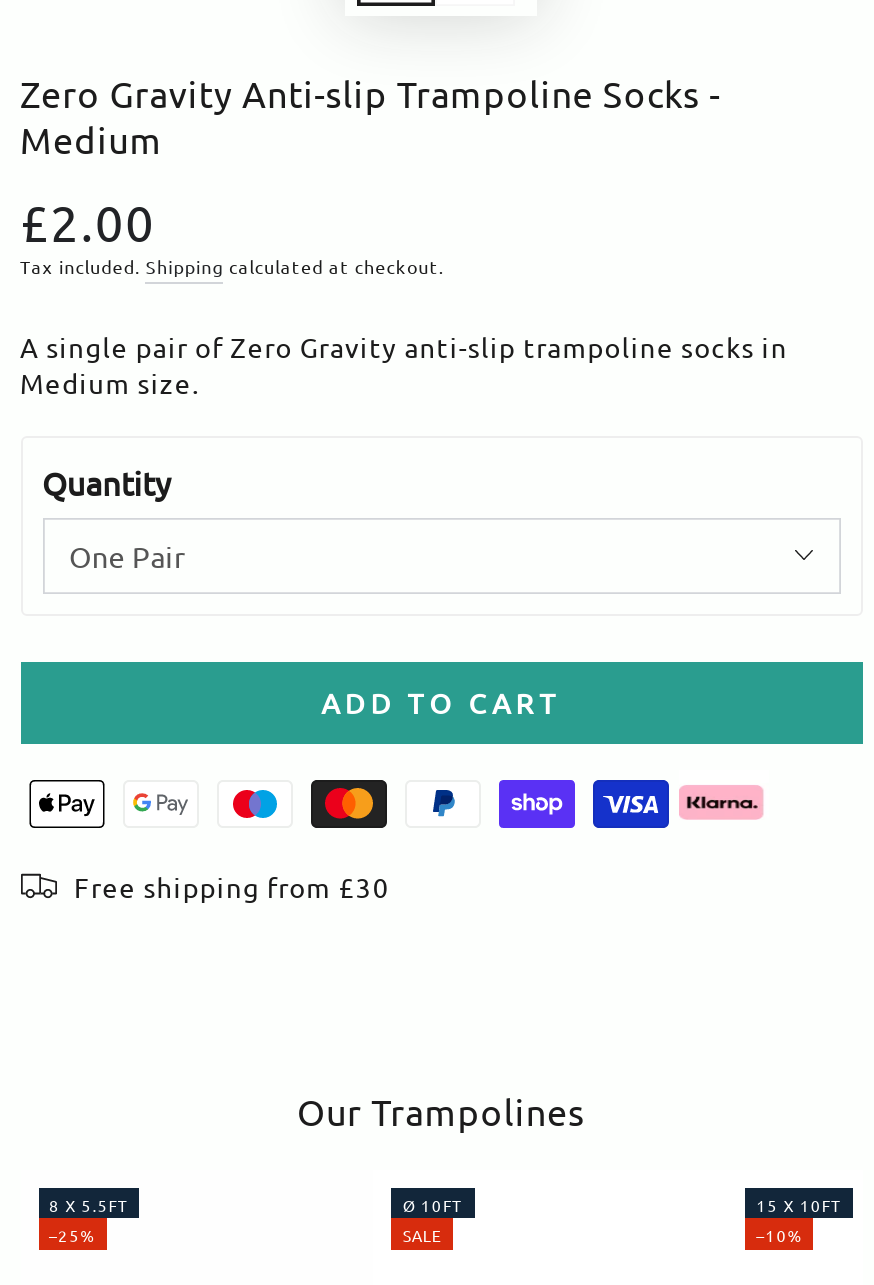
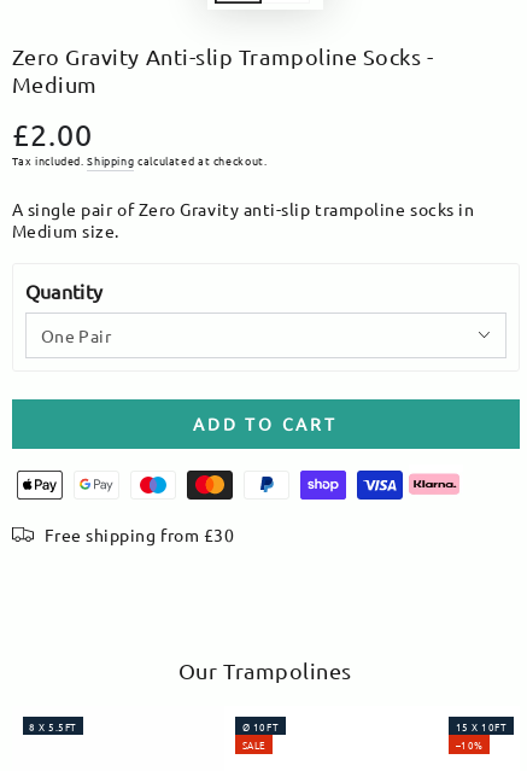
[49,1220,95,1248] –25% -> none

